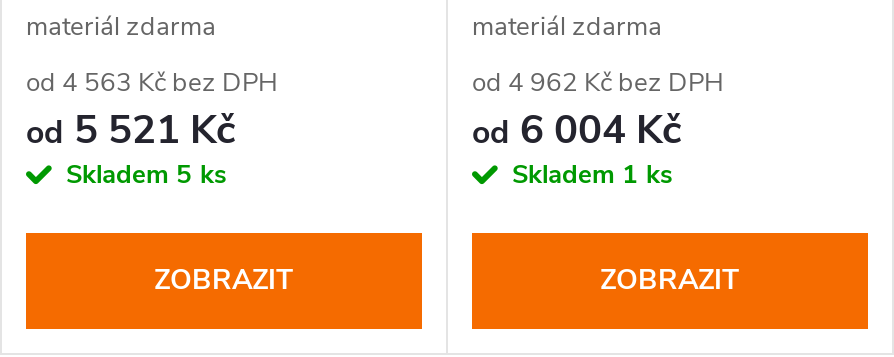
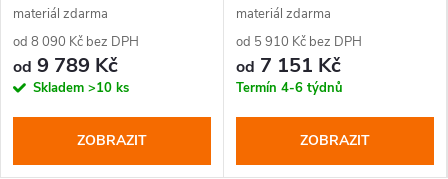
[26,66,278,102] od 4 563 Kč bez DPH -> [13,33,139,51] od 8 090 Kč bez DPH
[472,66,724,194] od 4 962 Kč bez DPH | od 6 004 Kč | Skladem 1 ks -> [236,33,362,97] od 5 910 Kč bez DPH | od 7 151 Kč | Termín 4-6 týdnů
[26,103,236,157] od 5 521 Kč -> [13,52,118,79] od 9 789 Kč
[66,158,226,194] Skladem 5 ks -> [33,79,129,97] Skladem >10 ks

